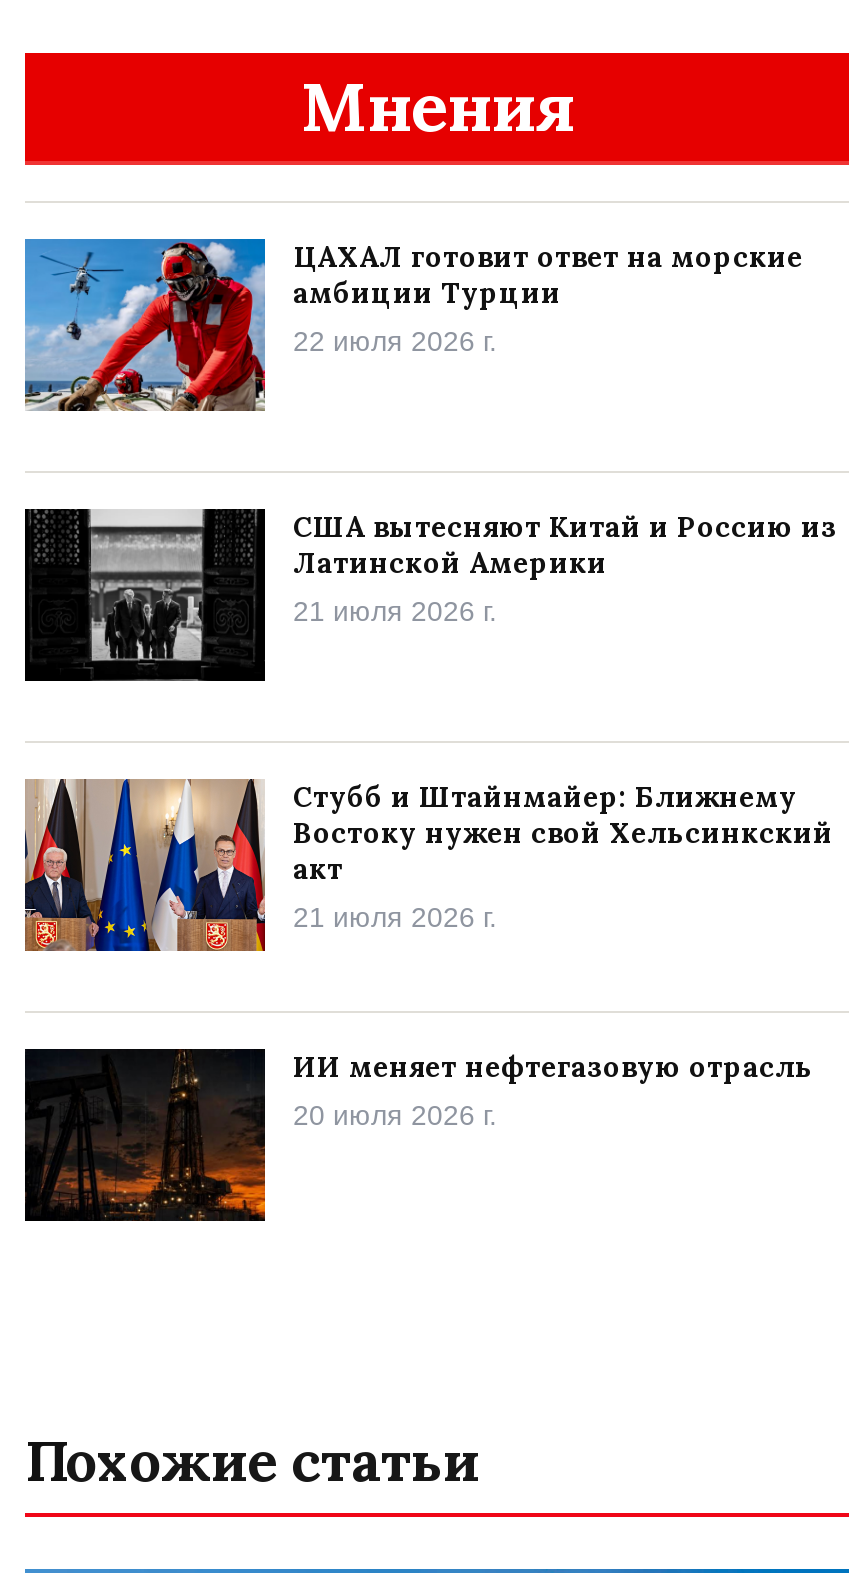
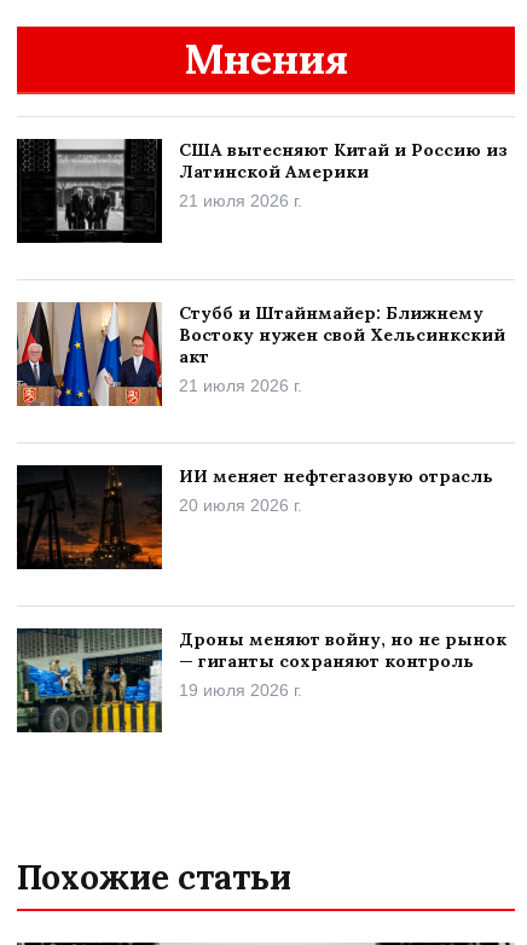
[23,237,803,413] [image] | ЦАХАЛ готовит ответ на морские | амбиции Турции | 22 июля 2026 г. -> none
moved [23,509,837,1131] -> [16,139,508,515]: [image] | США вытесняют Китай и Россию из | Латинской Америки | ... | ИИ меняет нефтегазовую отрасль | 20 июля 2026 г.
moved [23,1053,269,1223] -> [16,468,164,570]: [image]
none -> [16,628,506,734] [image] | Дроны меняют войну, но не рынок | — гиганты сохраняют контроль | 19 июля 2026 г.

